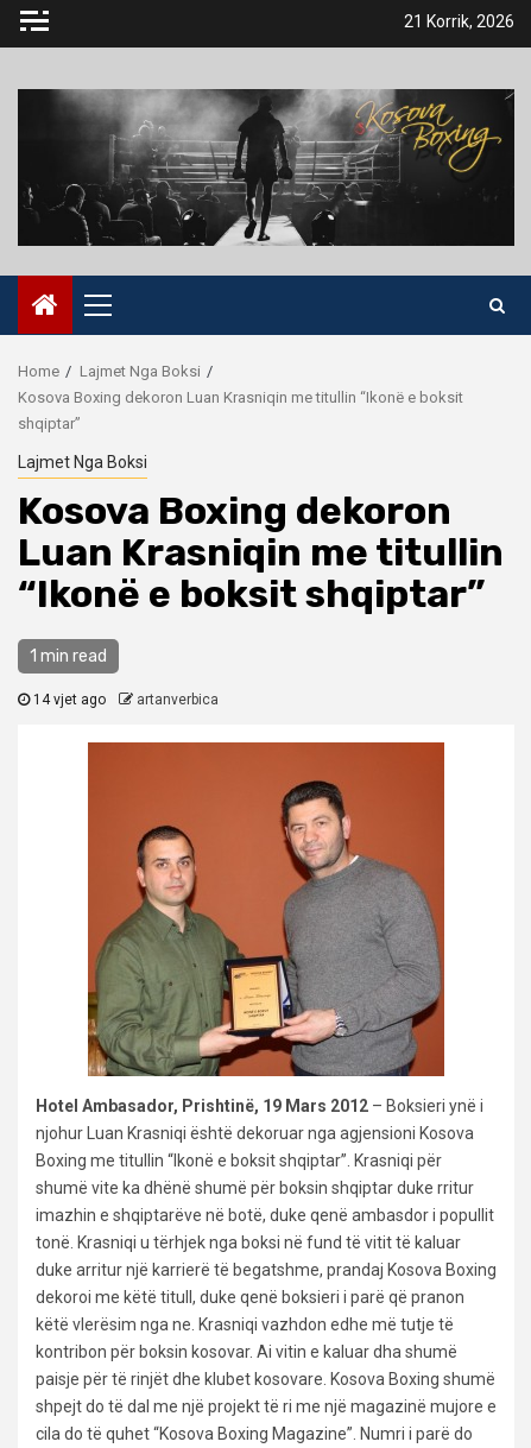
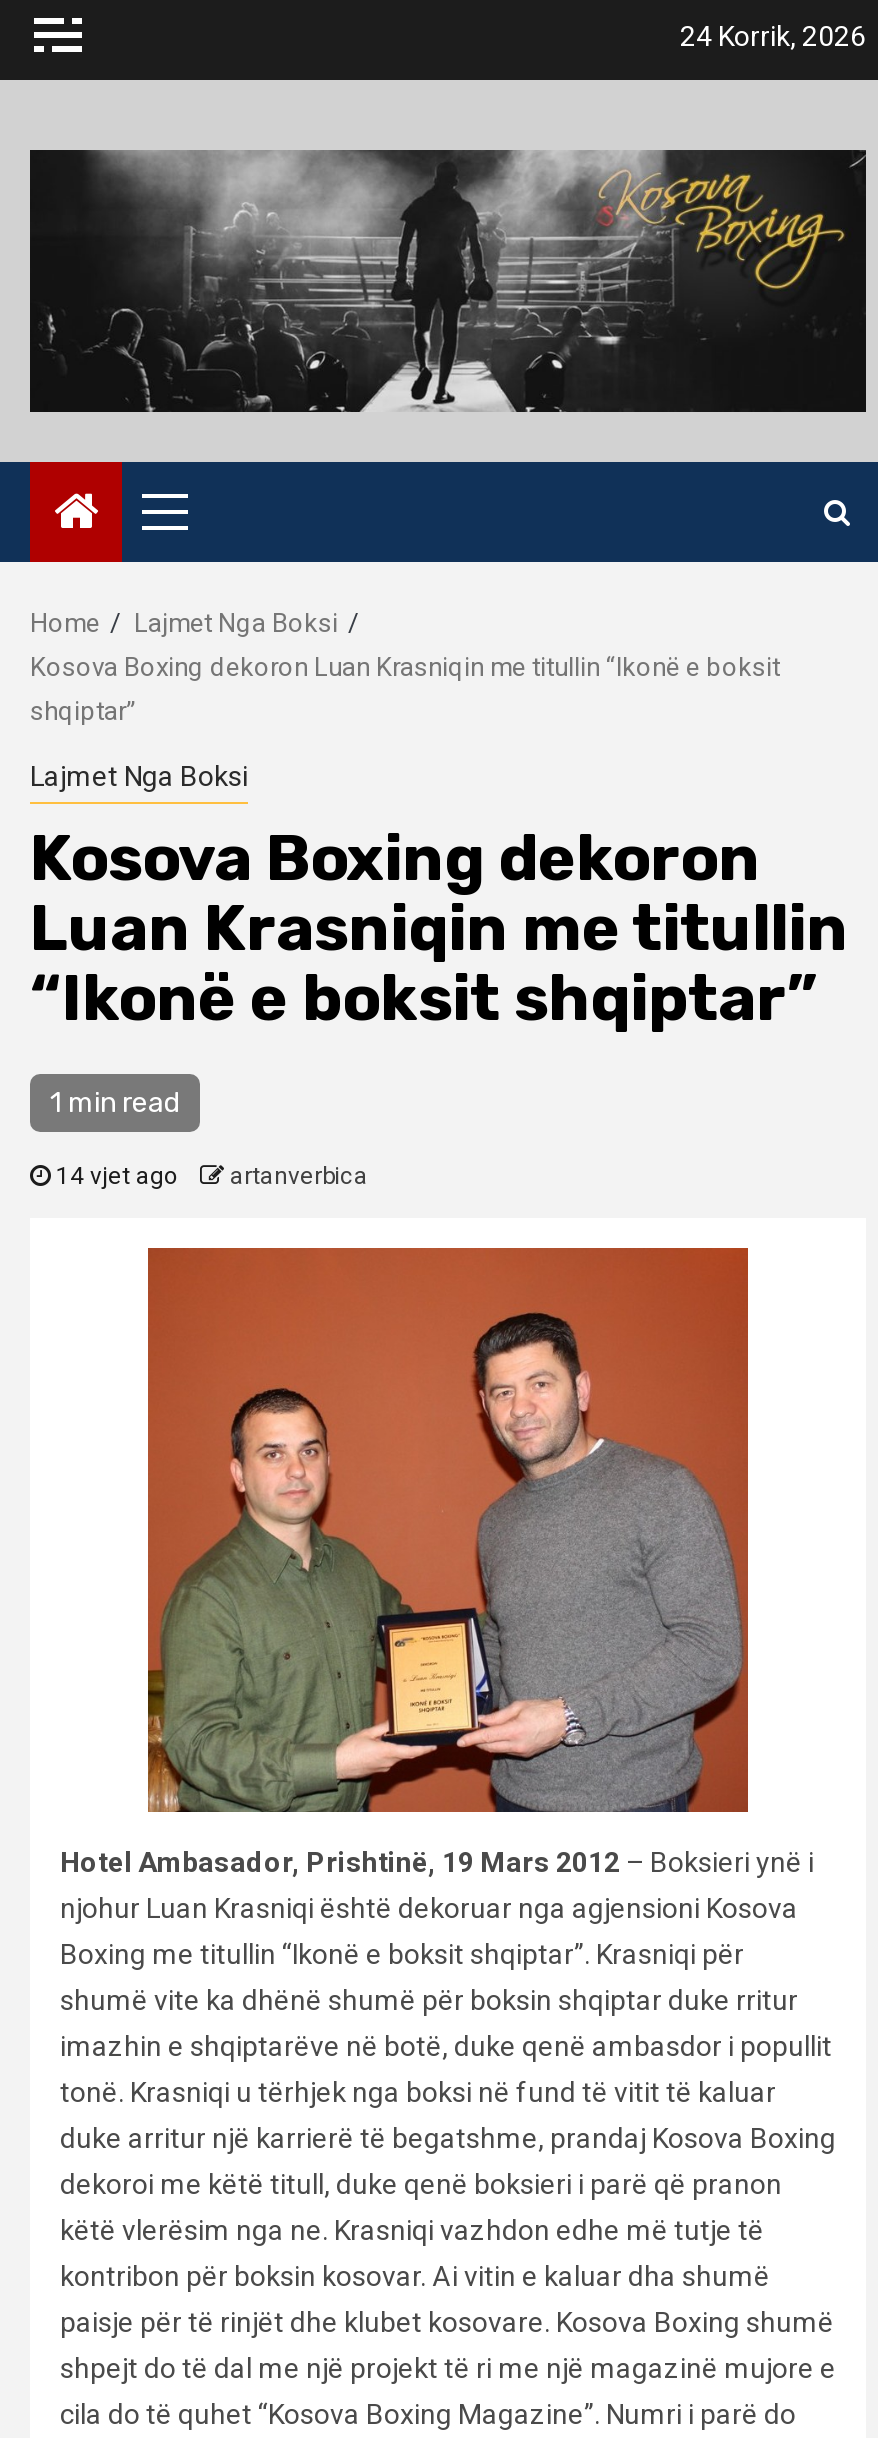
[404,12,514,31] 21 Korrik, 2026 -> [680,20,866,52] 24 Korrik, 2026

